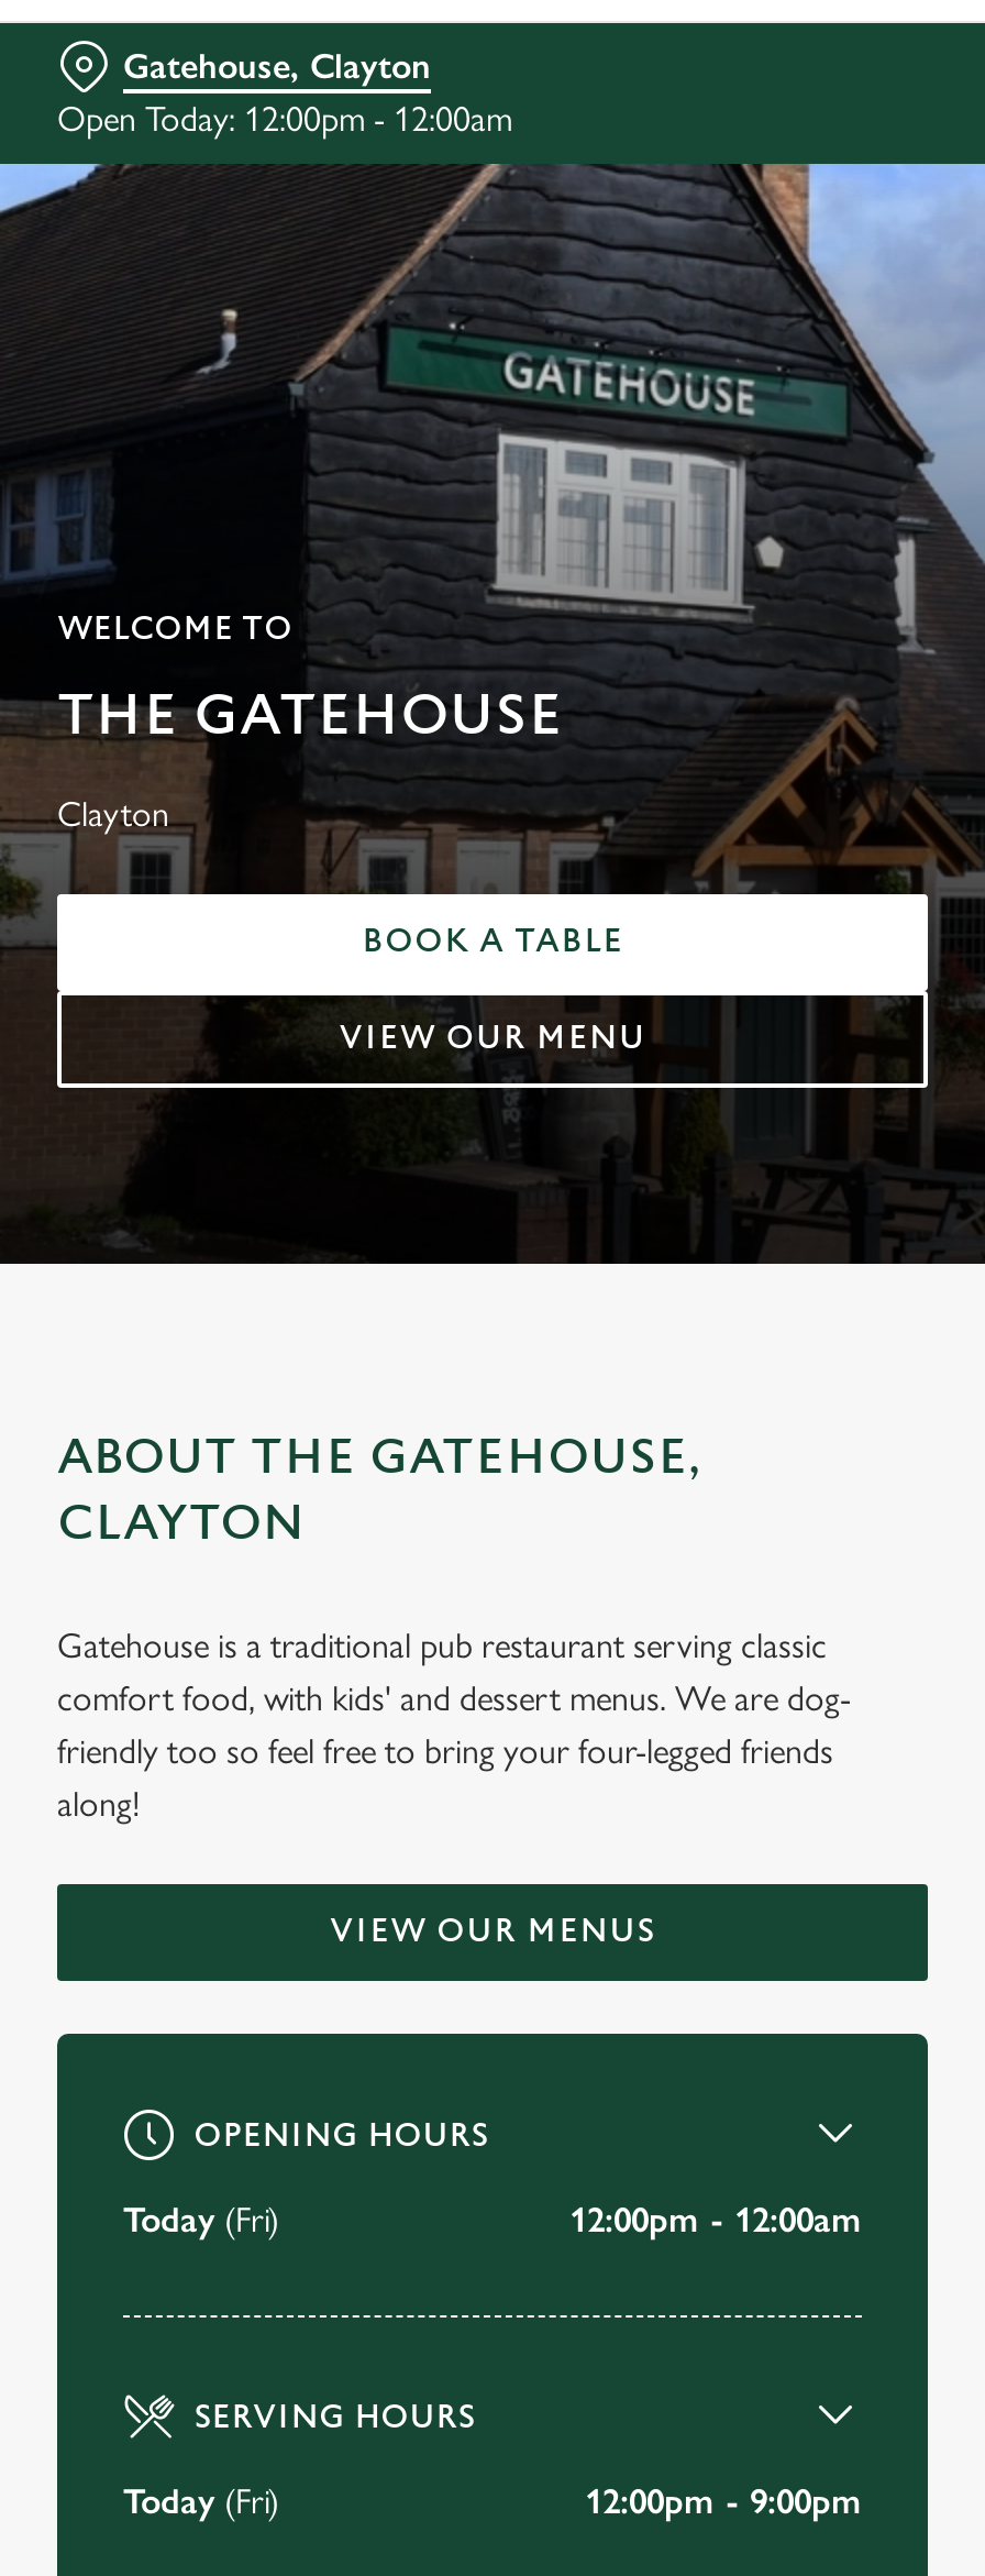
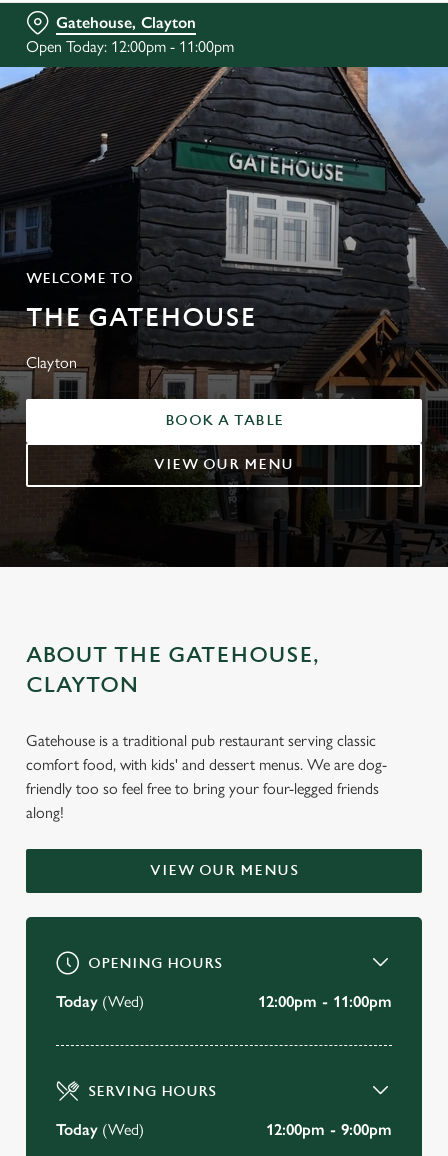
[57,98,512,140] Open Today: 12:00pm - 12:00am -> [26,37,234,56] Open Today: 12:00pm - 11:00pm
[123,2199,279,2241] Today (Fri) -> [56,992,144,1011] Today (Wed)
[569,2199,862,2241] 12:00pm - 12:00am -> [258,992,392,1011] 12:00pm - 11:00pm
[123,2480,279,2522] Today (Fri) -> [56,1120,144,1139] Today (Wed)

